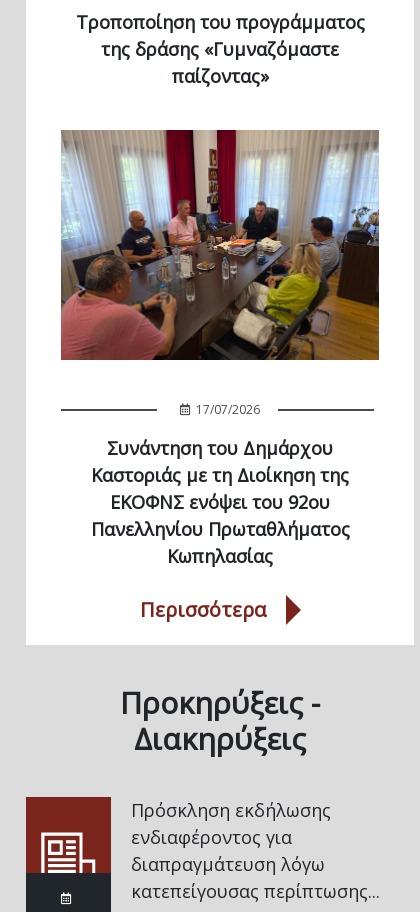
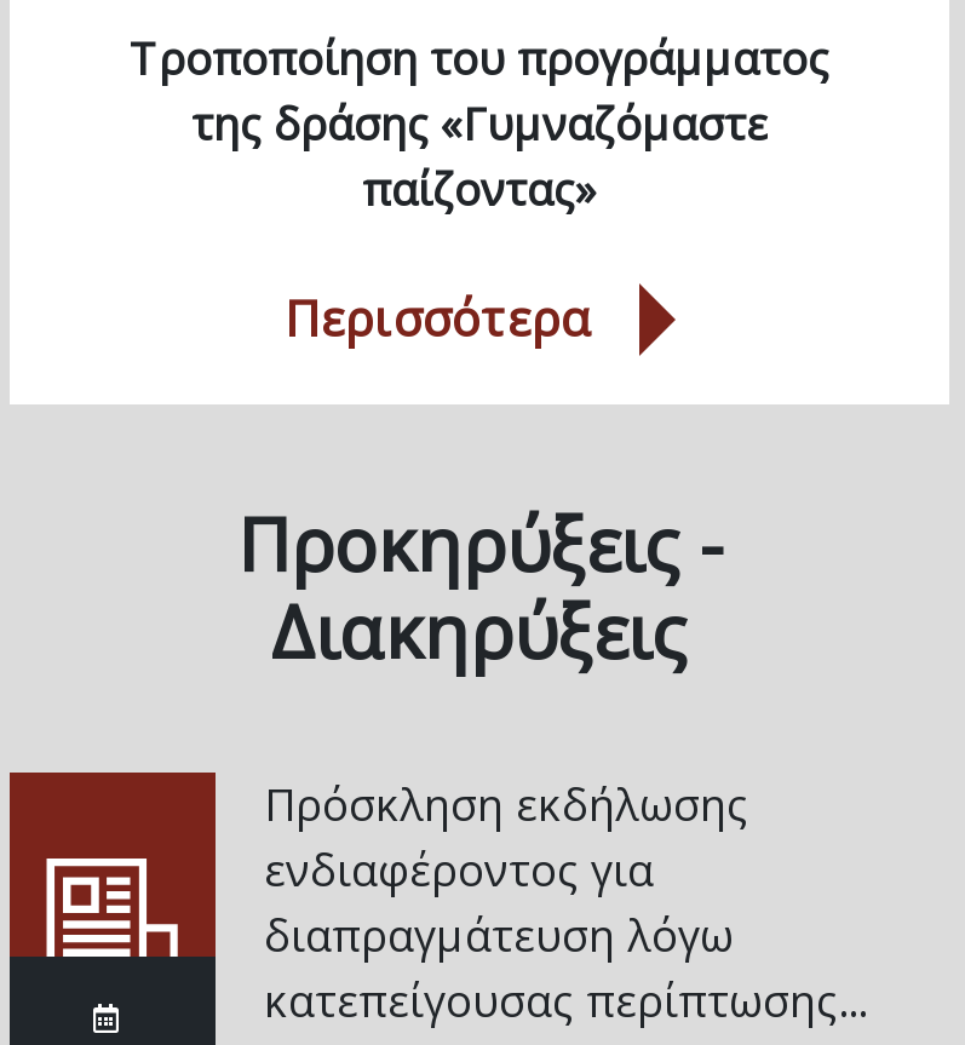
[60,129,380,568] [image] | 17/07/2026 | Συνάντηση του Δημάρχου | Καστοριάς με τη Διοίκηση της | ΕΚΟΦΝΣ ενόψει του 92ου | Πανελληνίου Πρωταθλήματος | Κωπηλασίας -> none

